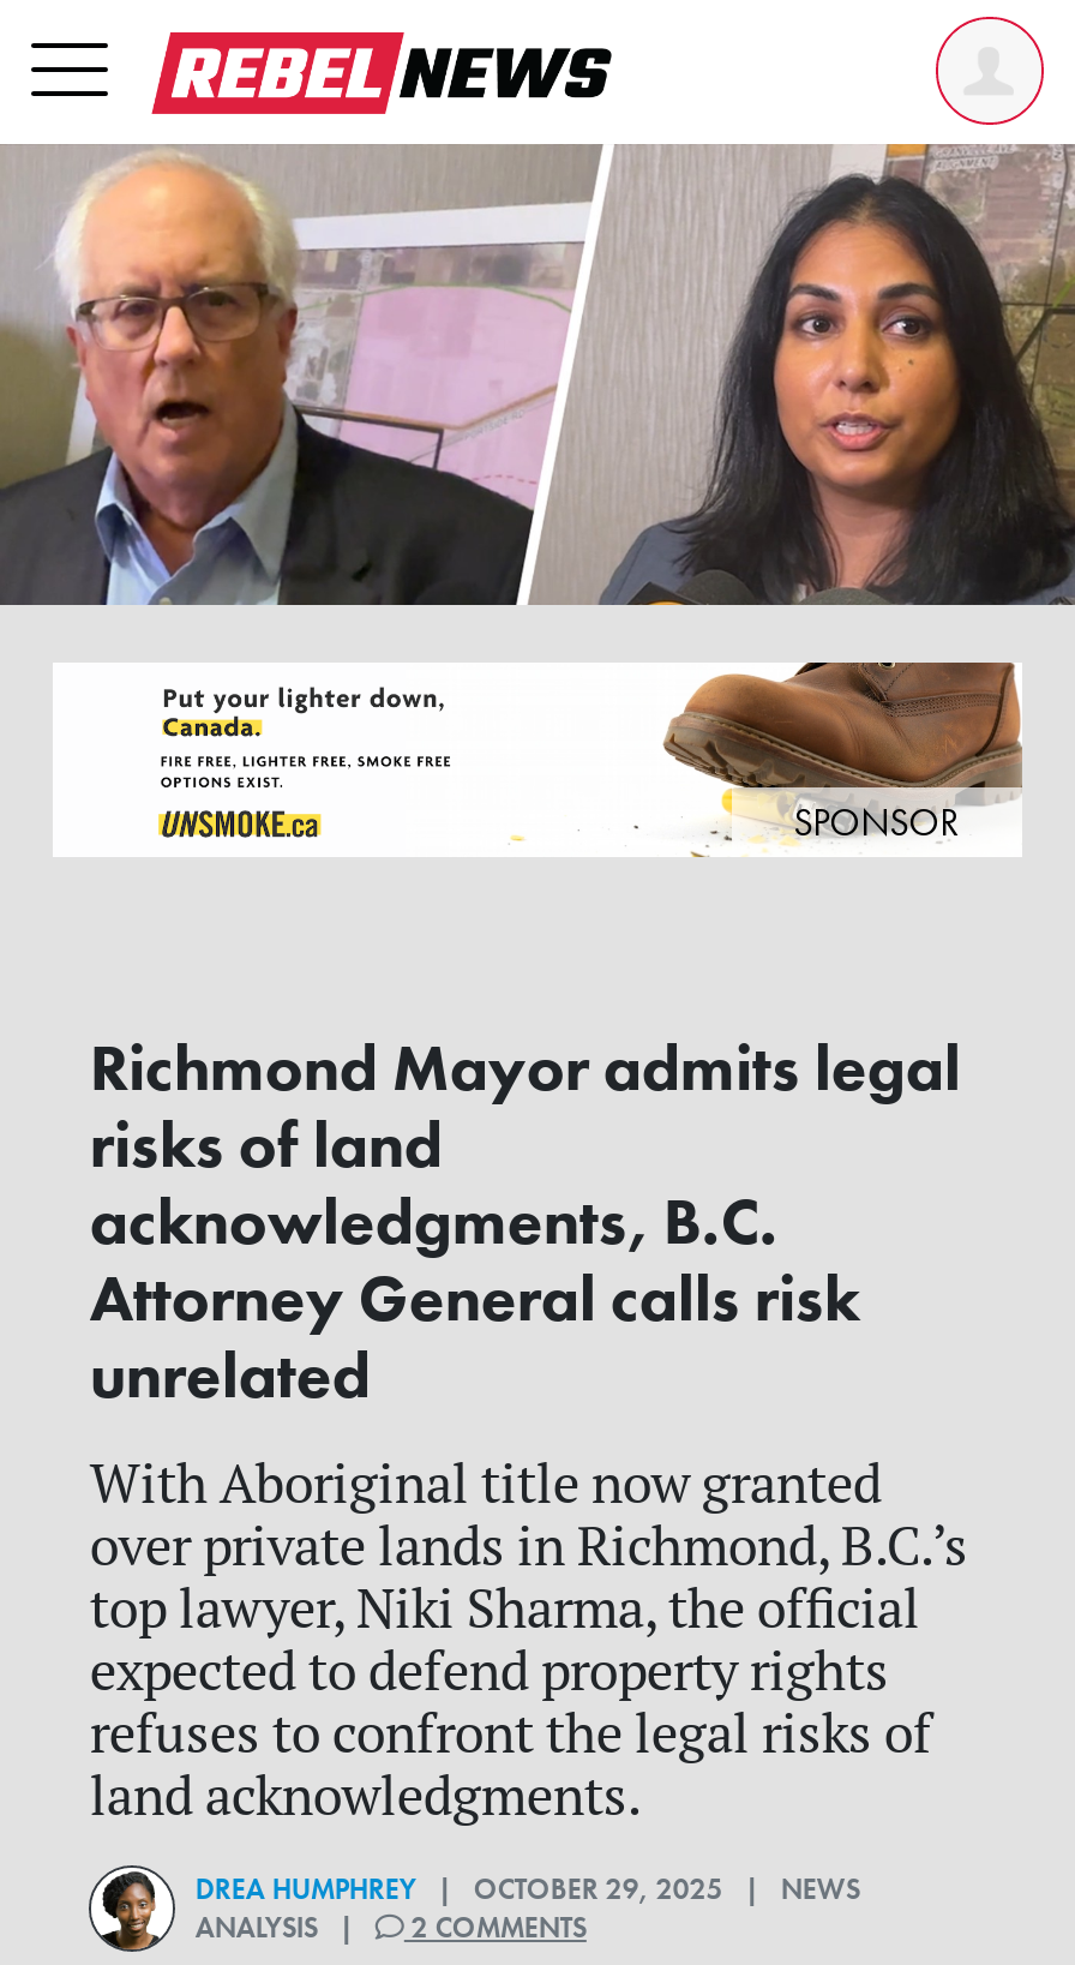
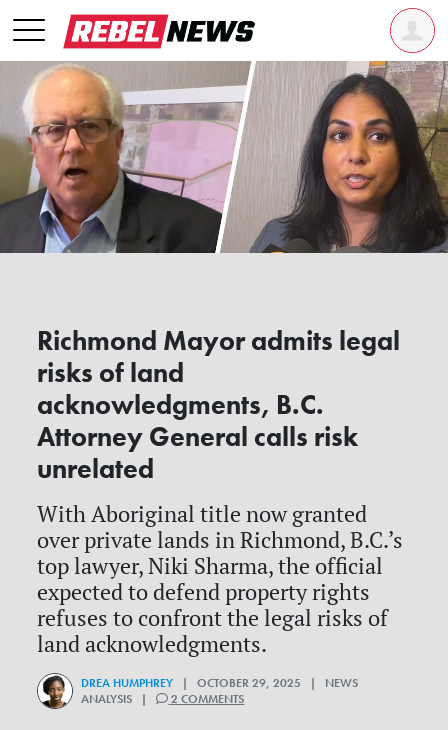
[58,660,1025,857] [image] | SPONSOR -> none

